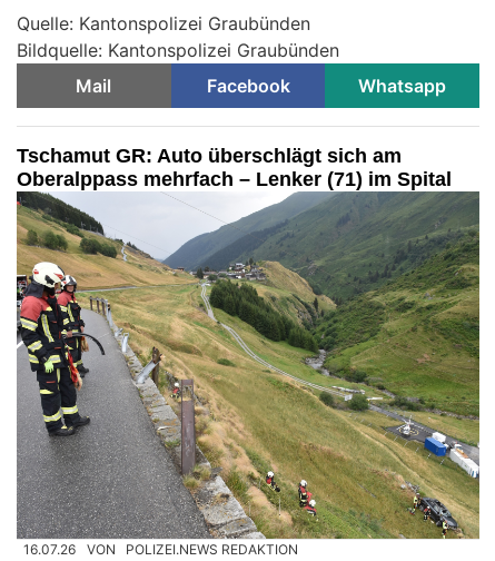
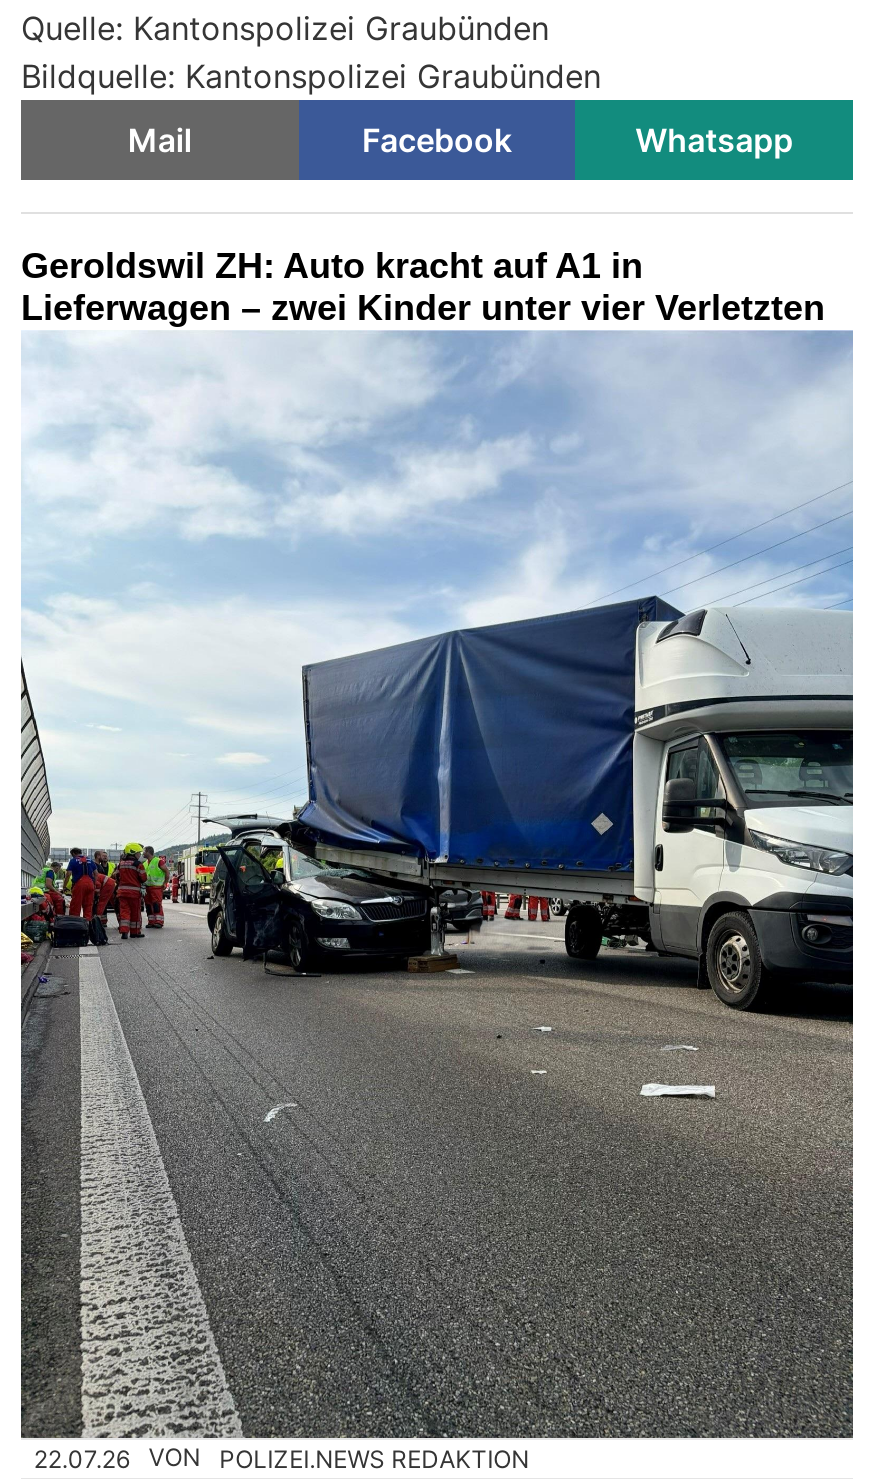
[17,145,452,191] Tschamut GR: Auto überschlägt sich am | Oberalppass mehrfach – Lenker (71) im Spital -> [21,246,825,328] Geroldswil ZH: Auto kracht auf A1 in | Lieferwagen – zwei Kinder unter vier Verletzten
[16,199,481,558] [image] | 16.07.26 VON POLIZEI.NEWS REDAKTION -> [21,344,855,1473] [image] | 22.07.26 VON POLIZEI.NEWS REDAKTION

